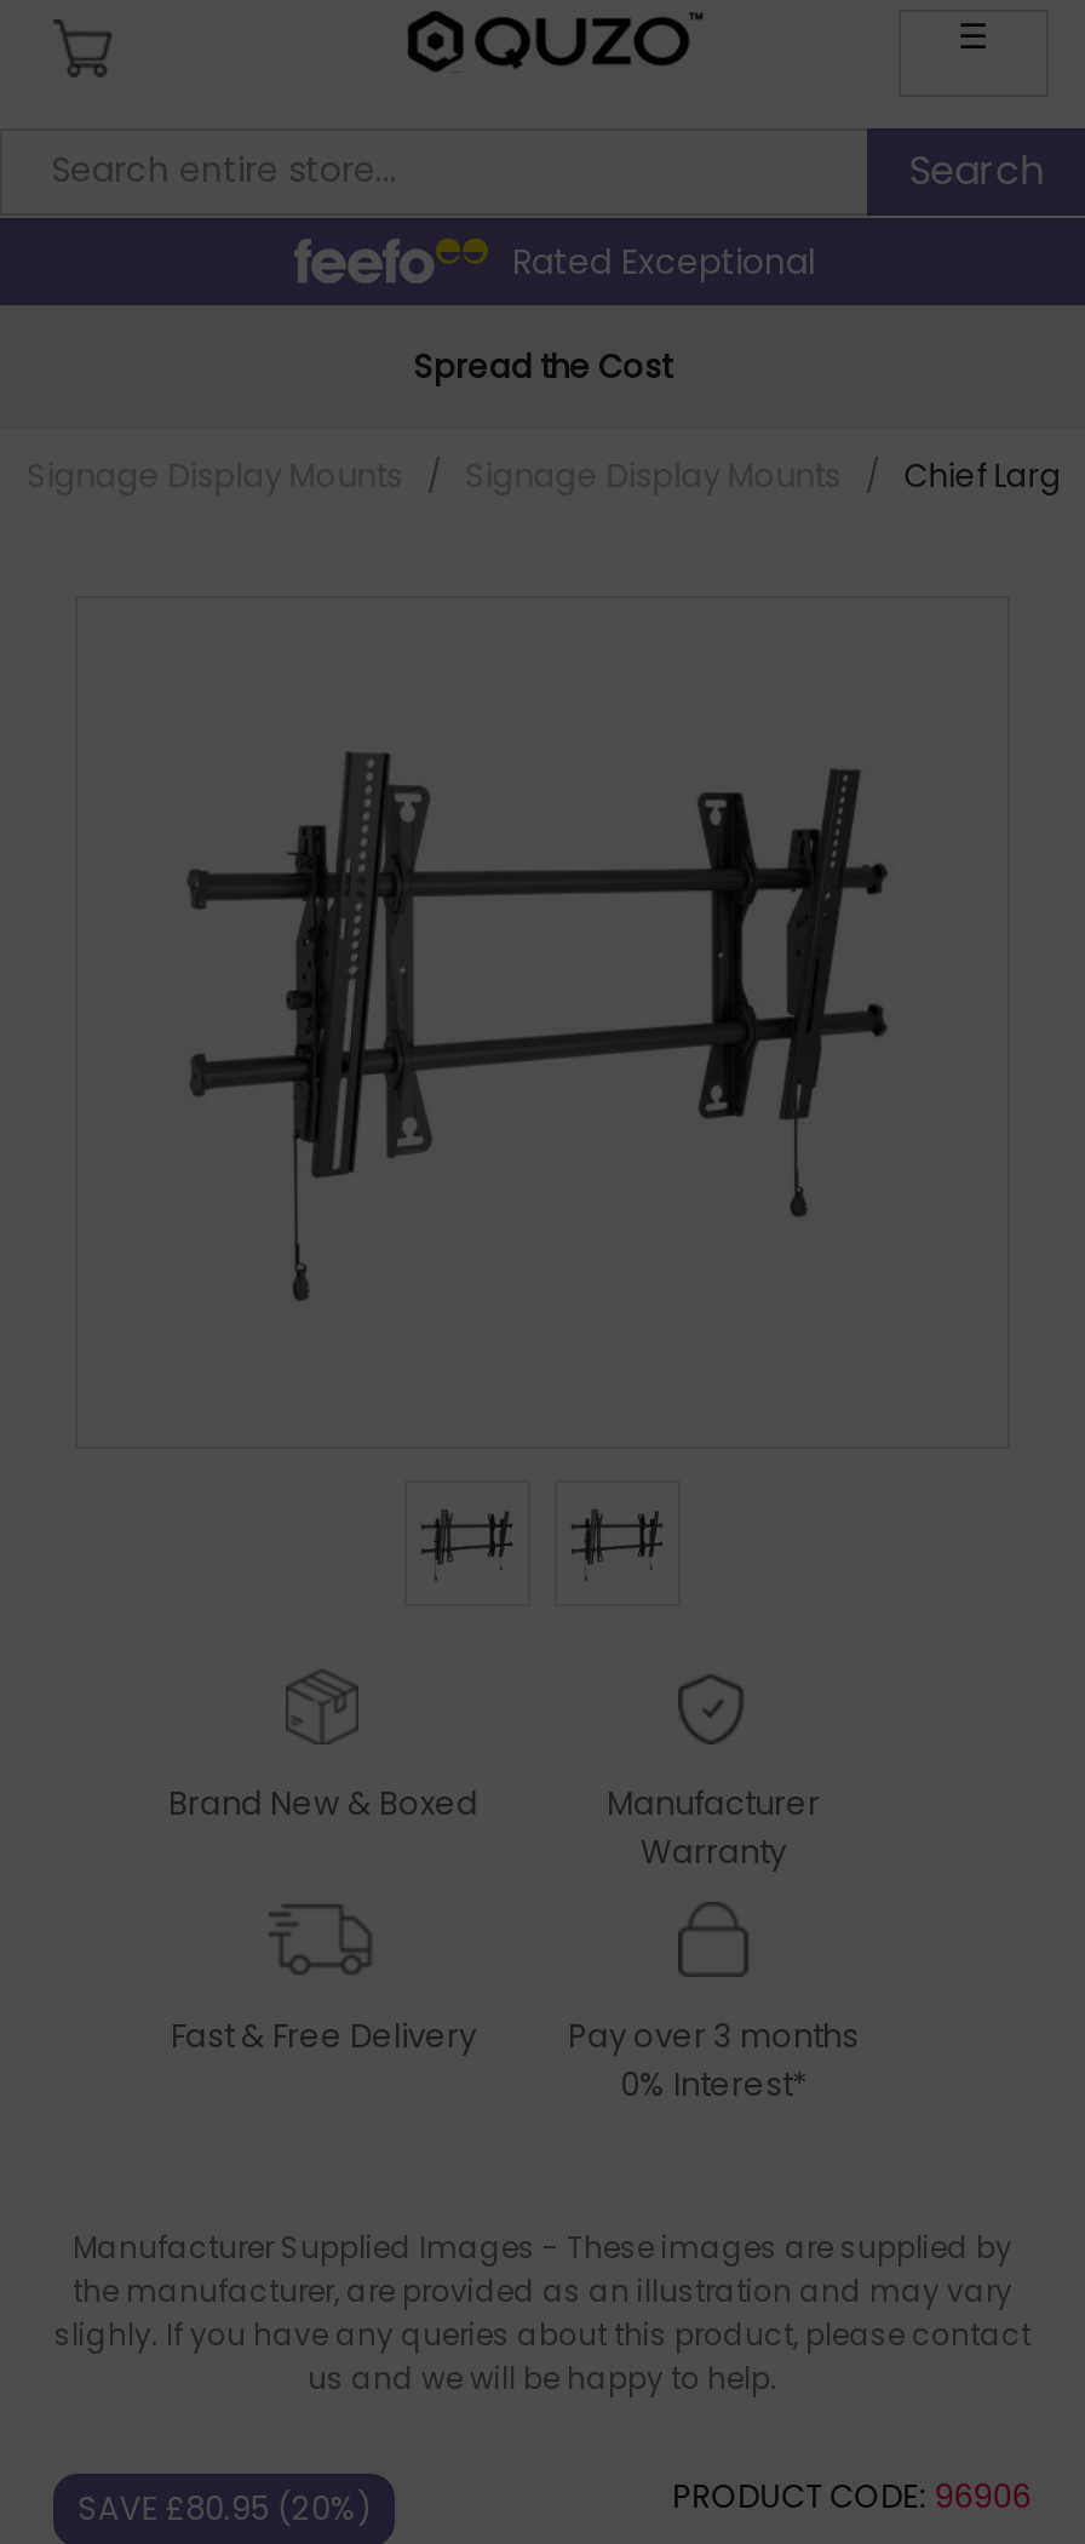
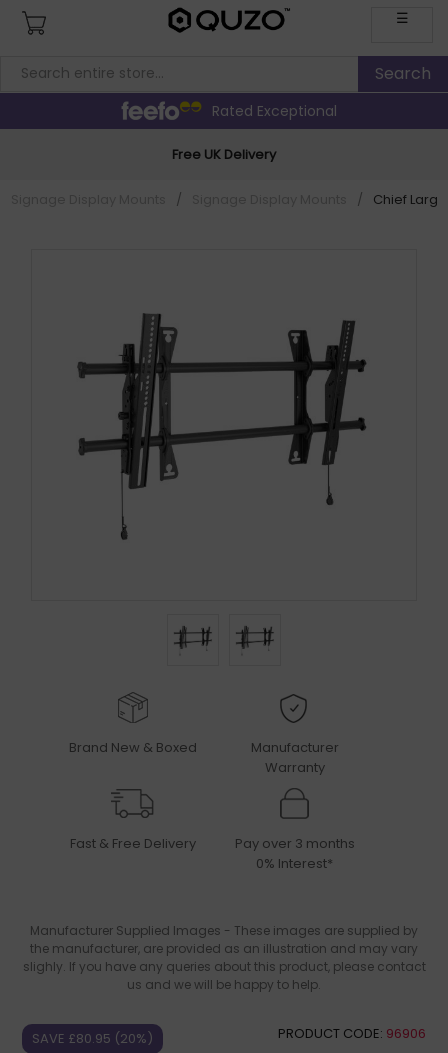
[414,343,671,389] Spread the Cost -> [172,144,276,163] Free UK Delivery

